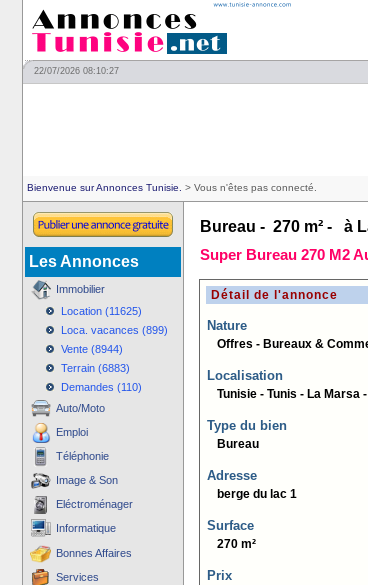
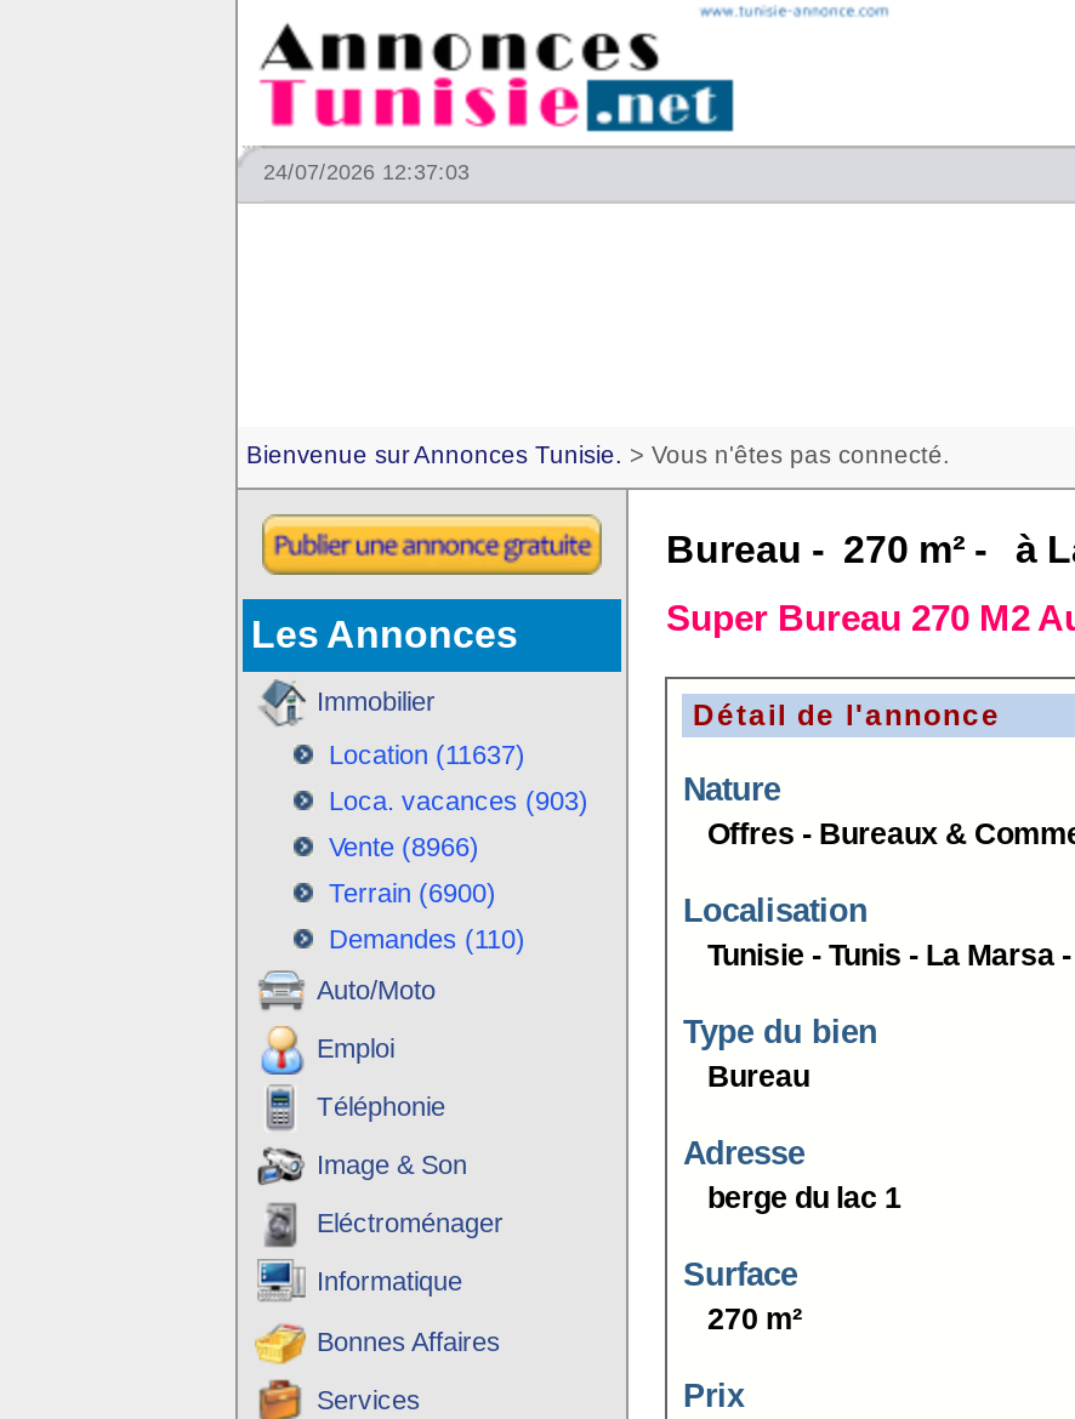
[33,66,118,76] 22/07/2026 08:10:27 -> [263,160,470,184] 24/07/2026 12:37:03
[60,305,141,317] Location (11625) -> [329,740,525,769] Location (11637)
[60,324,167,336] Loca. vacances (899) -> [329,786,588,815] Loca. vacances (903)
[60,343,122,355] Vente (8944) -> [329,832,479,861] Vente (8966)
[60,362,129,374] Terrain (6883) -> [329,878,496,907] Terrain (6900)

